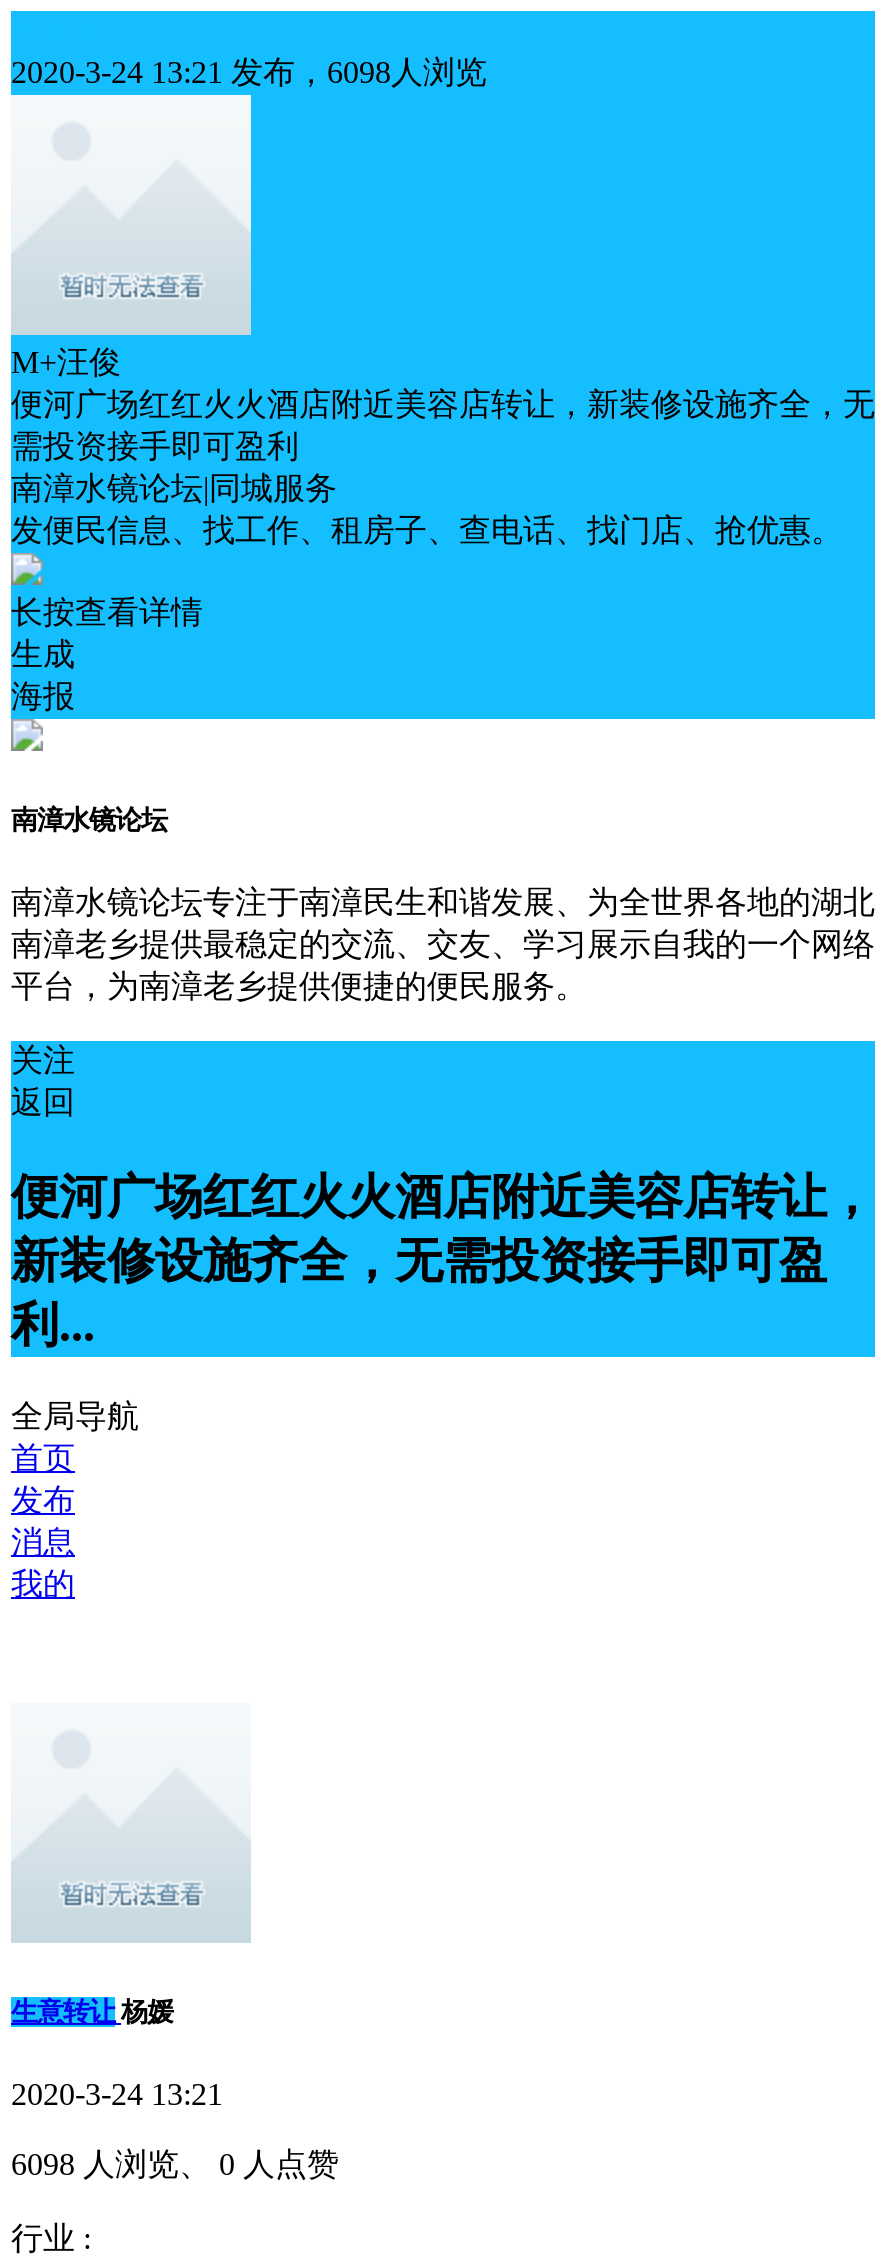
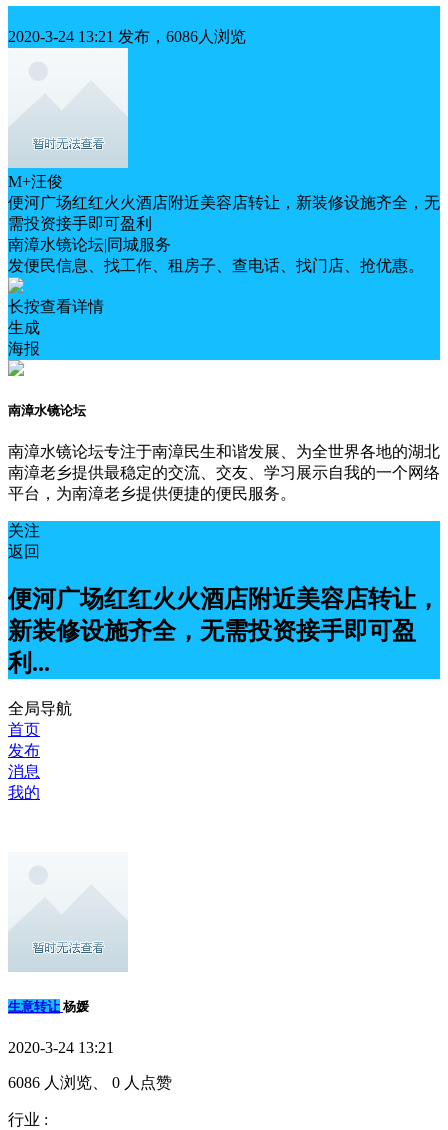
[11,55,487,89] 2020-3-24 13:21 发布，6098人浏览 -> [8,28,246,45] 2020-3-24 13:21 发布，6086人浏览
[11,2146,339,2180] 6098 人浏览、 0 人点赞 -> [8,1073,172,1090] 6086 人浏览、 0 人点赞

